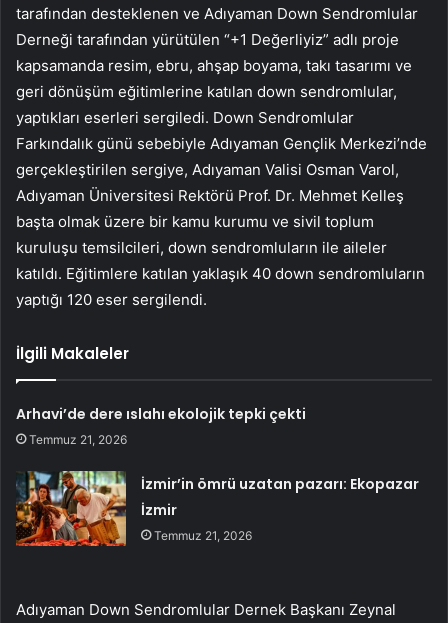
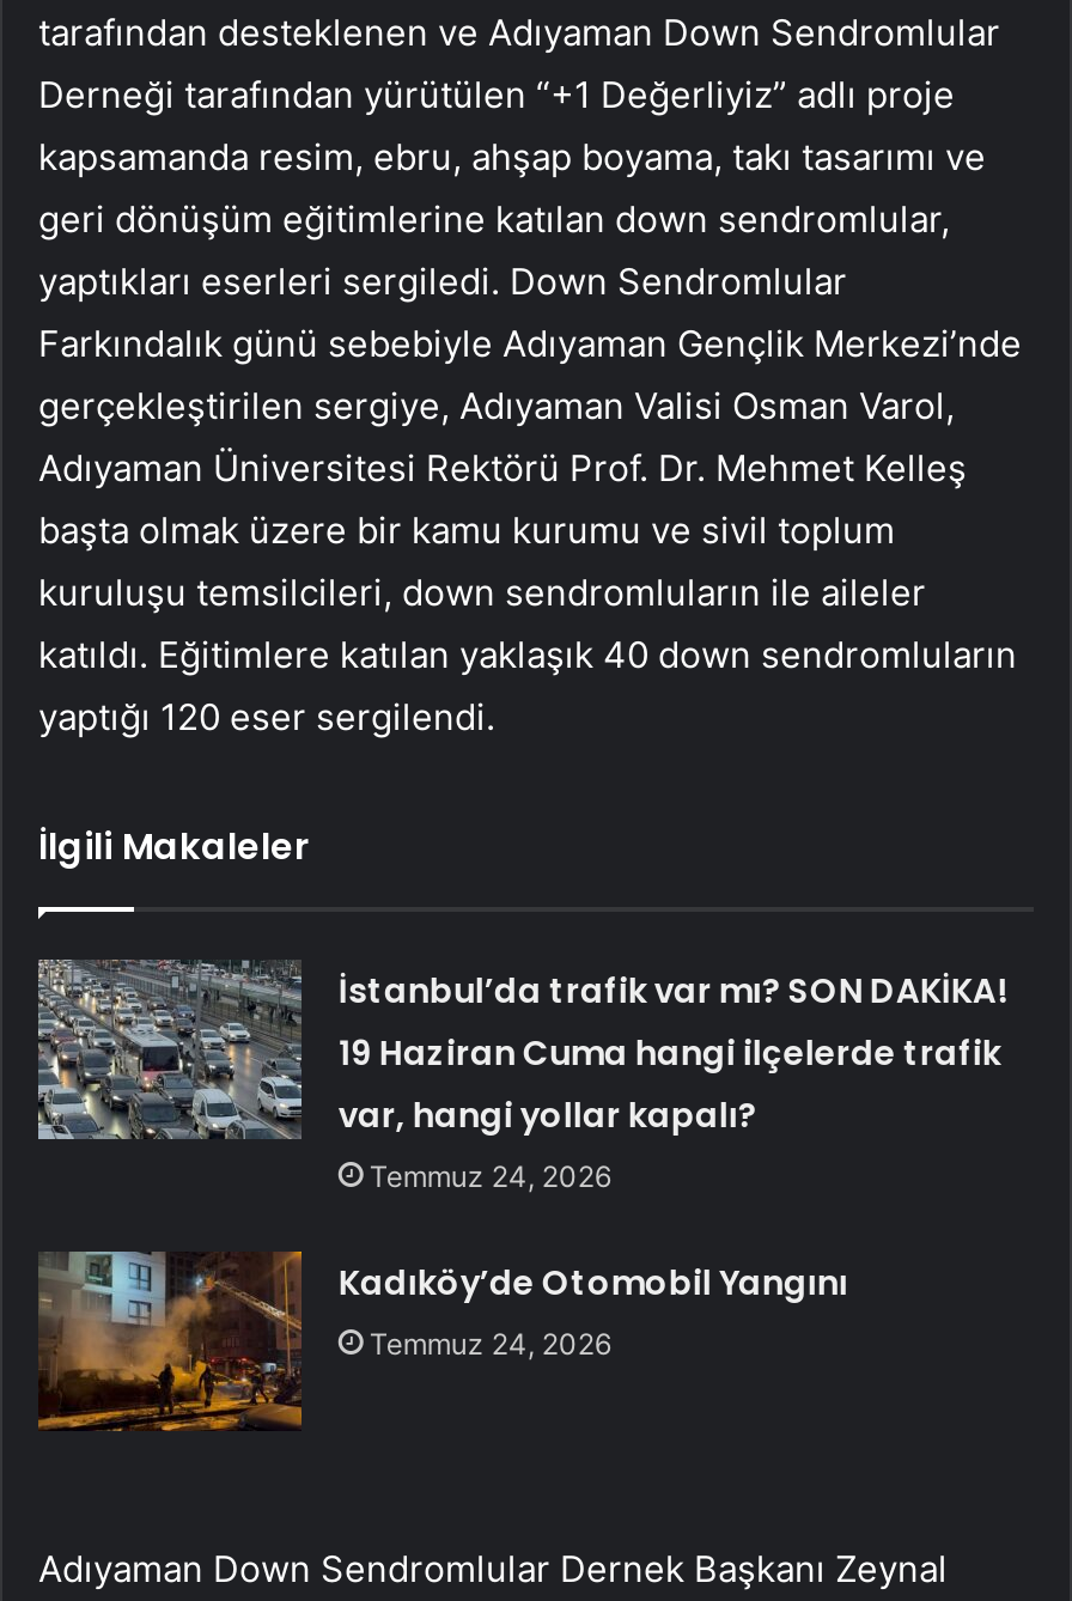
[16,404,306,447] Arhavi’de dere ıslahı ekolojik tepki çekti | Temmuz 21, 2026 -> [338,967,1006,1194] İstanbul’da trafik var mı? SON DAKİKA! | 19 Haziran Cuma hangi ilçelerde trafik | var, hangi yollar kapalı? | Temmuz 24, 2026
[16,470,419,552] [image] | İzmir’in ömrü uzatan pazarı: Ekopazar | İzmir | Temmuz 21, 2026 -> [36,1237,848,1433] [image] | Kadıköy’de Otomobil Yangını | Temmuz 24, 2026

